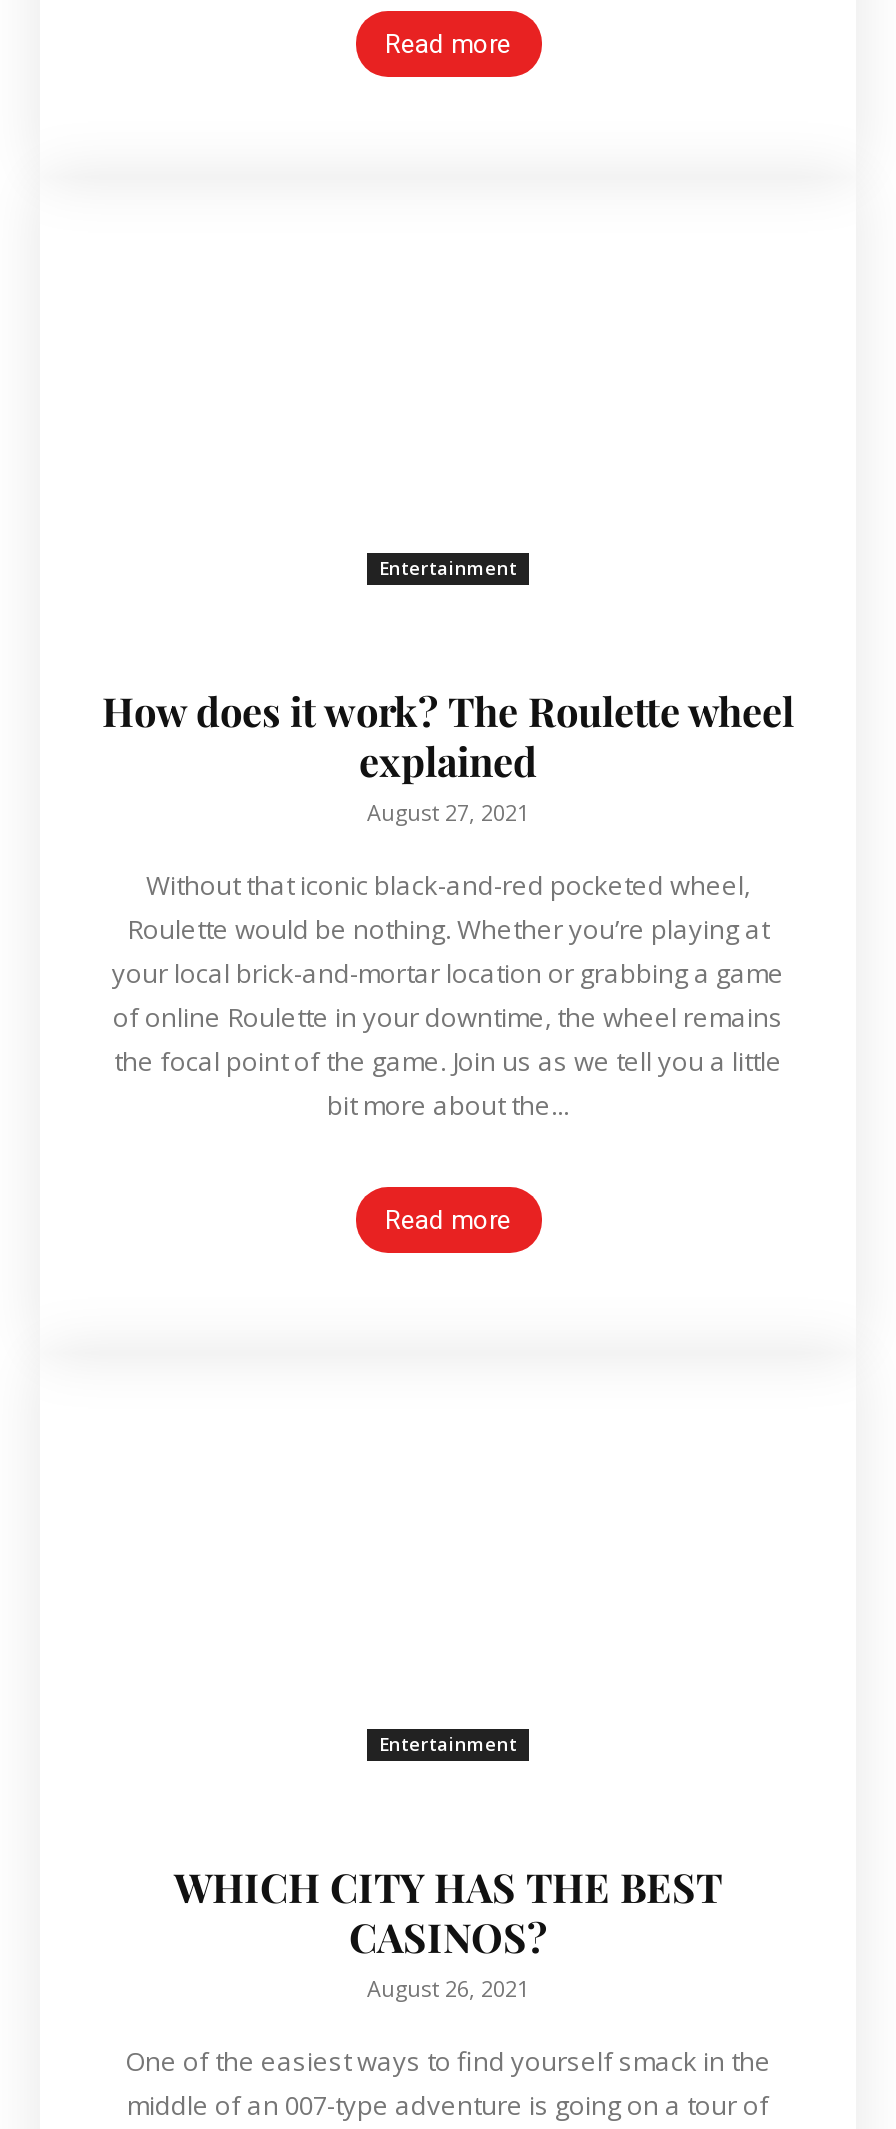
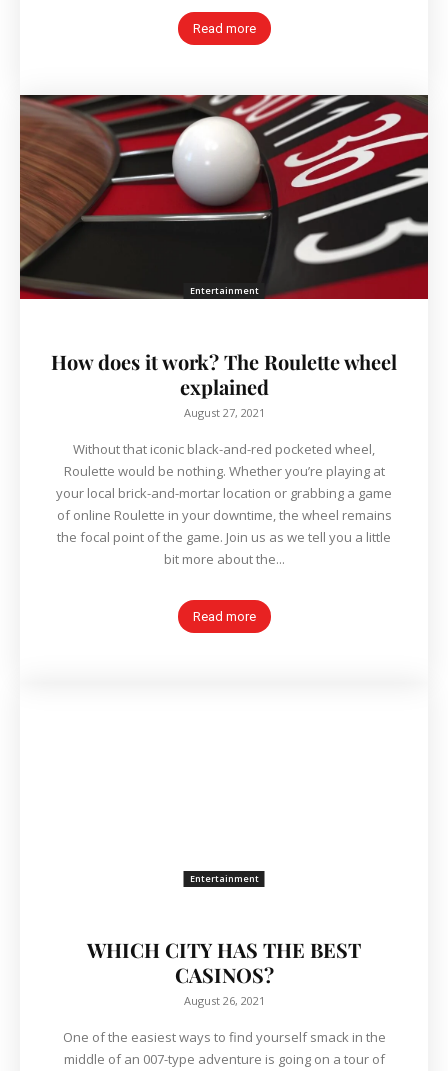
none -> [19,94,429,300] [image]

